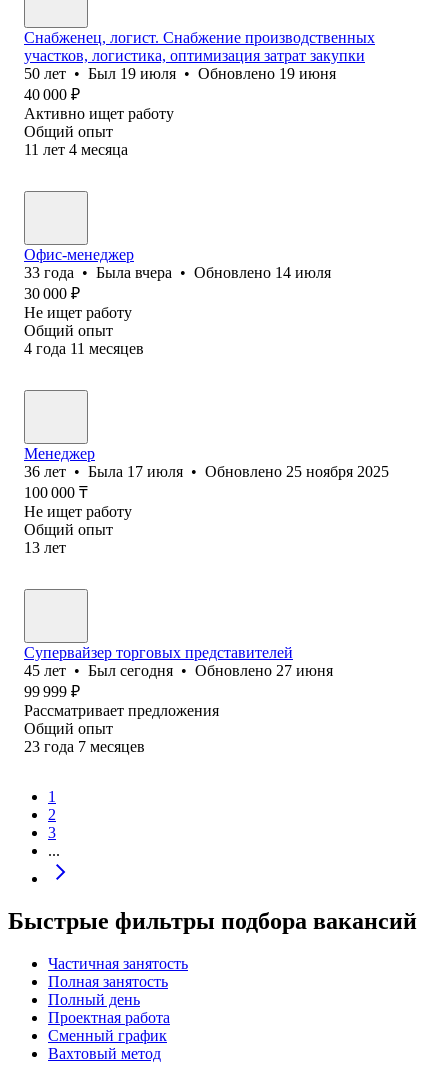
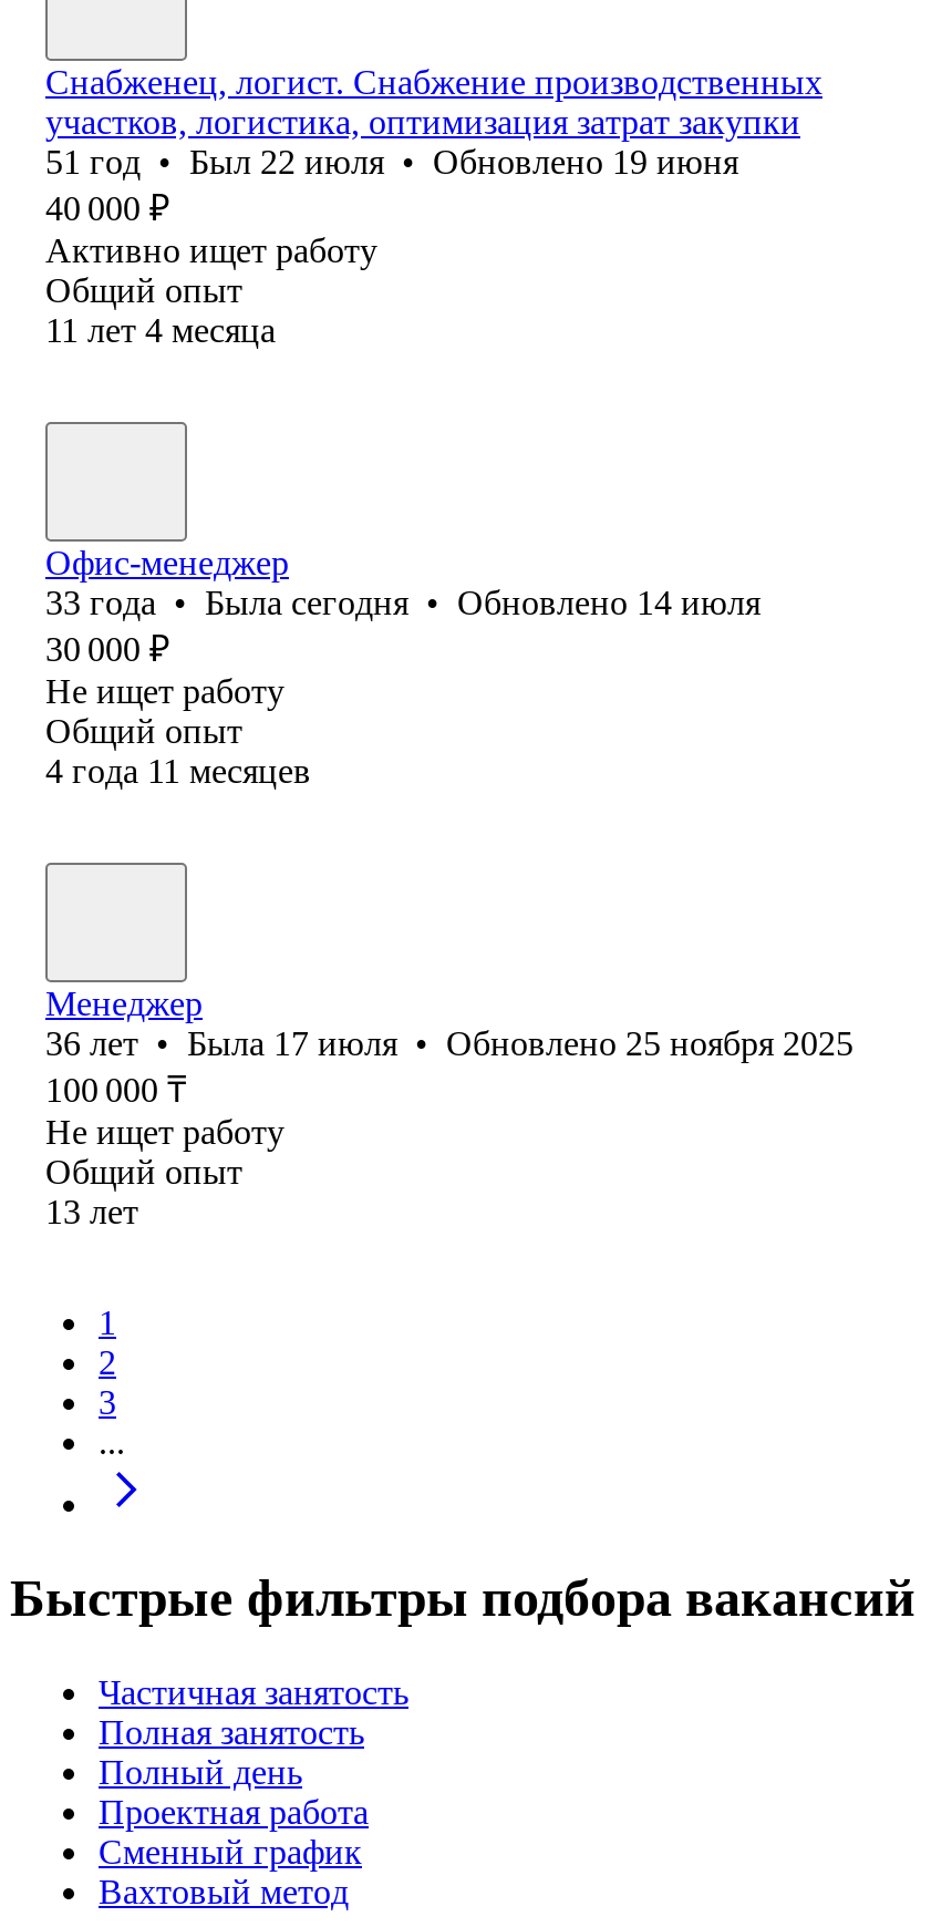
[24,65,336,82] 50 лет • Был 19 июля • Обновлено 19 июня -> [45,143,738,180] 51 год • Был 22 июля • Обновлено 19 июня
[24,264,331,281] 33 года • Была вчера • Обновлено 14 июля -> [45,583,760,621] 33 года • Была сегодня • Обновлено 14 июля
[24,644,333,755] Супервайзер торговых представителей | 45 лет • Был сегодня • Обновлено 27 июня | 99 999 ₽ | Рассматривает предложения | Общий опыт | 23 года 7 месяцев -> none

